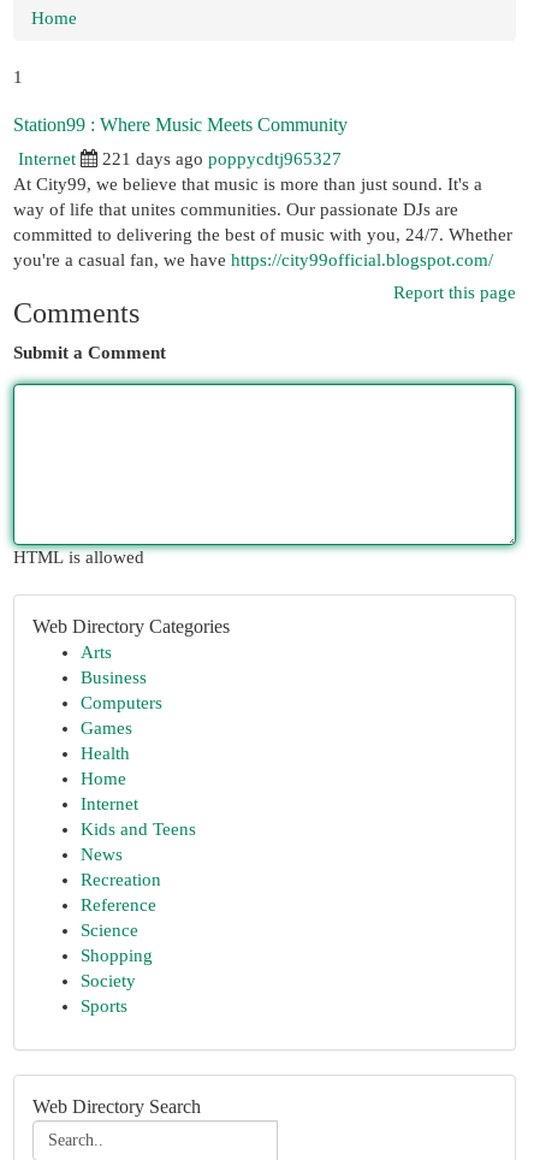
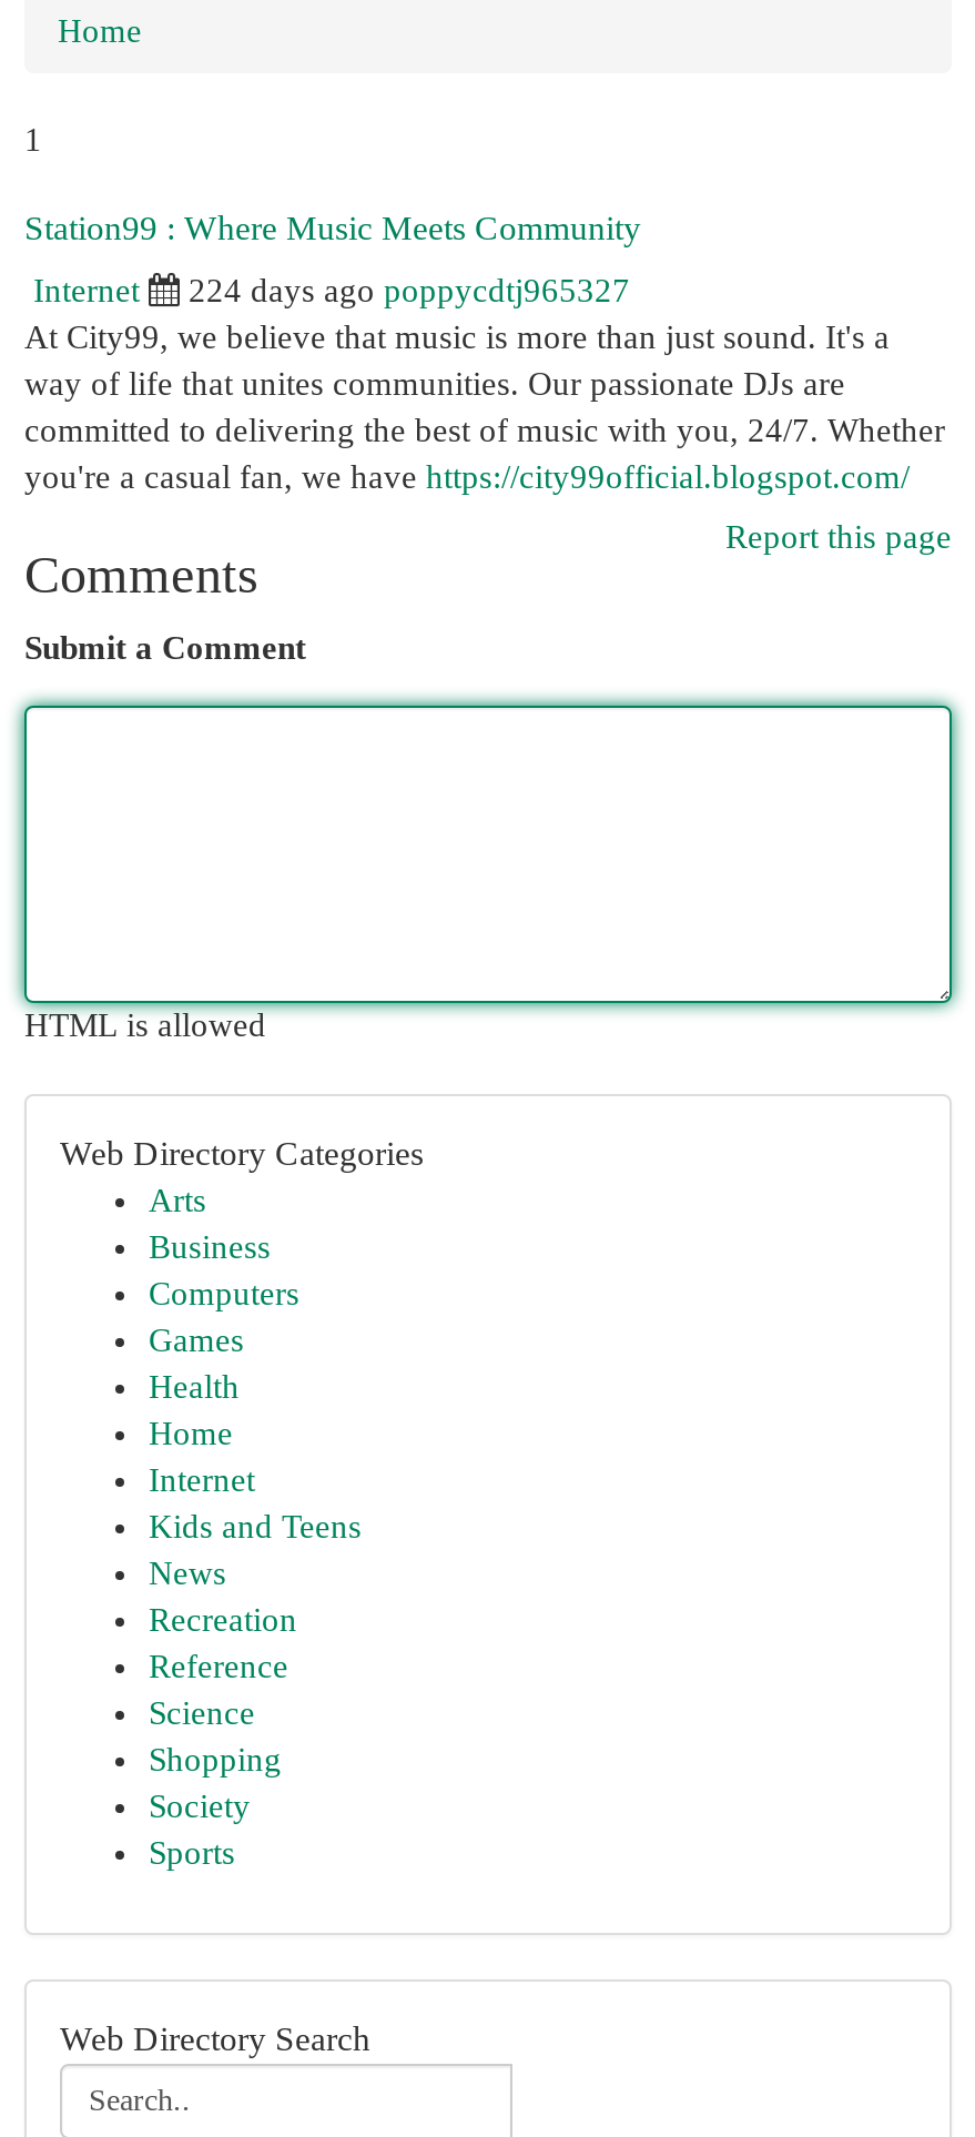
[102,149,342,168] 221 days ago poppycdtj965327 -> [189,273,630,308] 224 days ago poppycdtj965327

